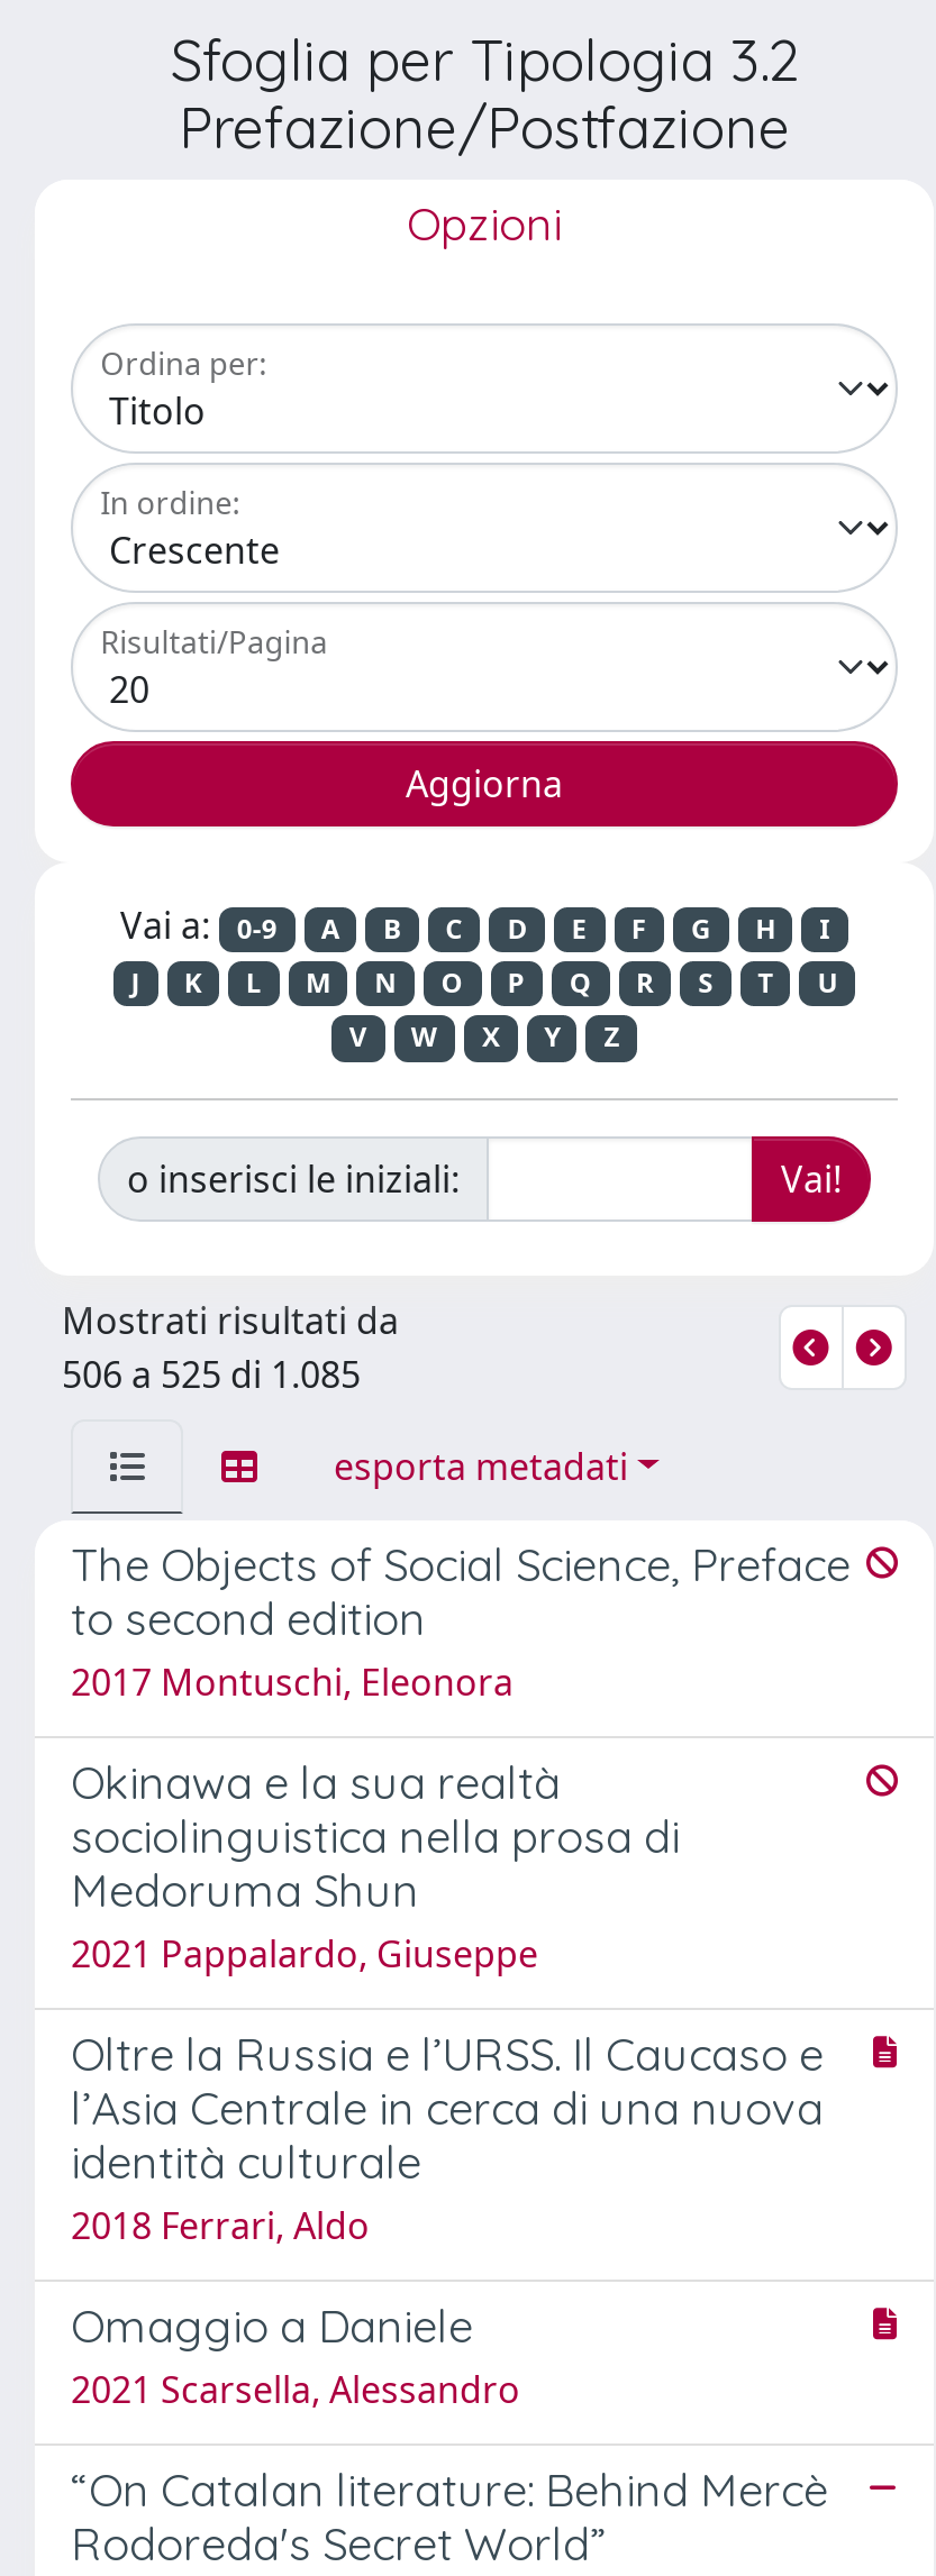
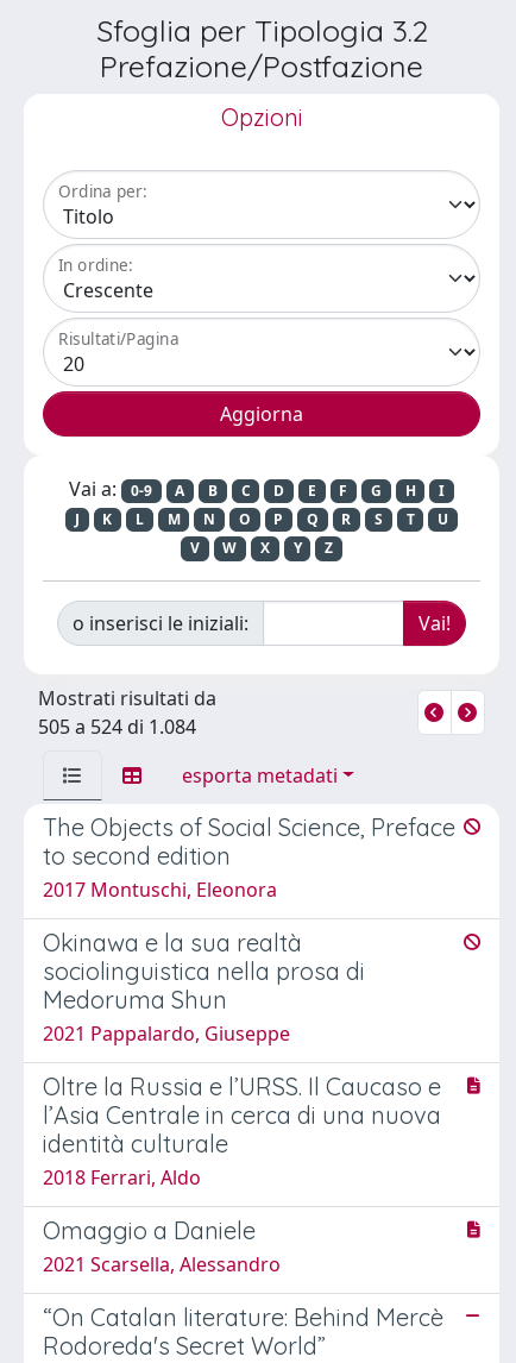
[62,1349,361,1398] 506 a 525 di 1.085 -> [38,713,196,739] 505 a 524 di 1.084

